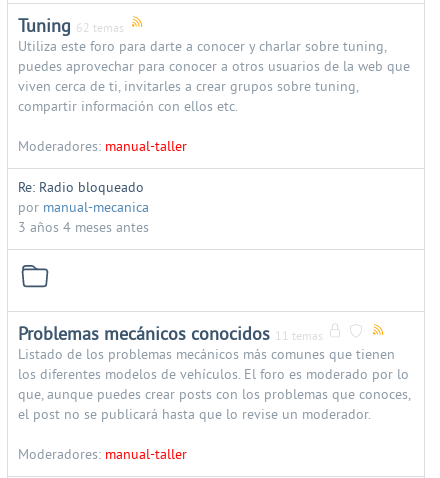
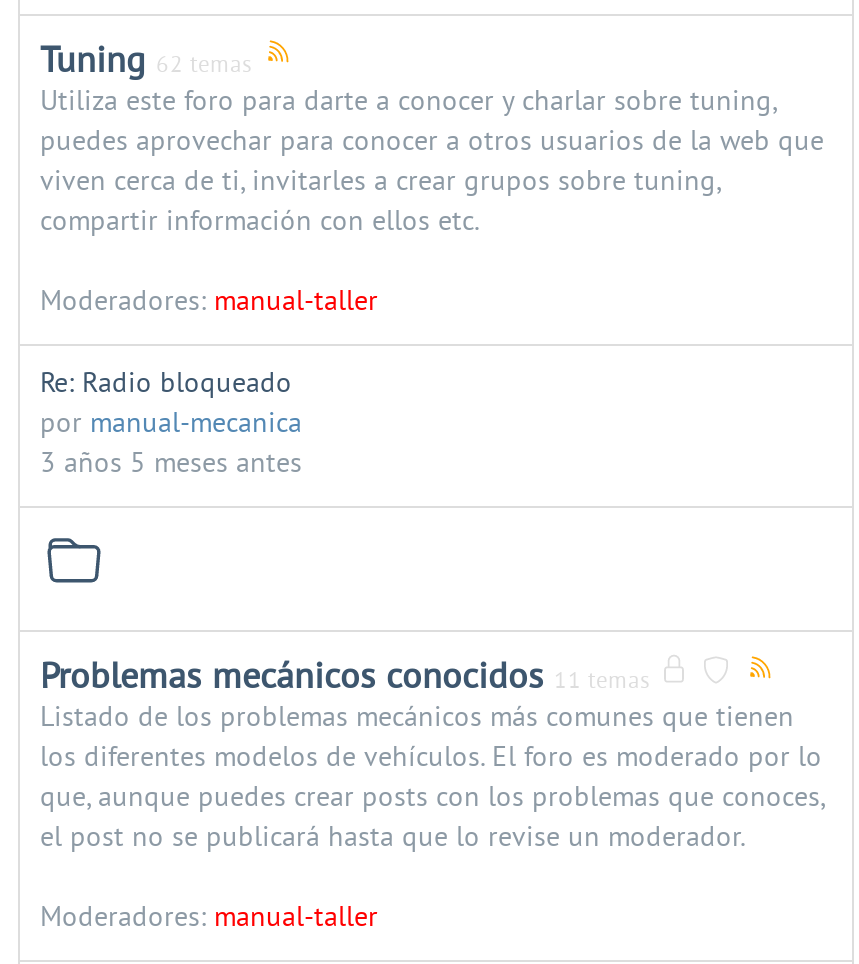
[18,219,149,236] 3 años 4 meses antes -> [40,447,302,481] 3 años 5 meses antes

